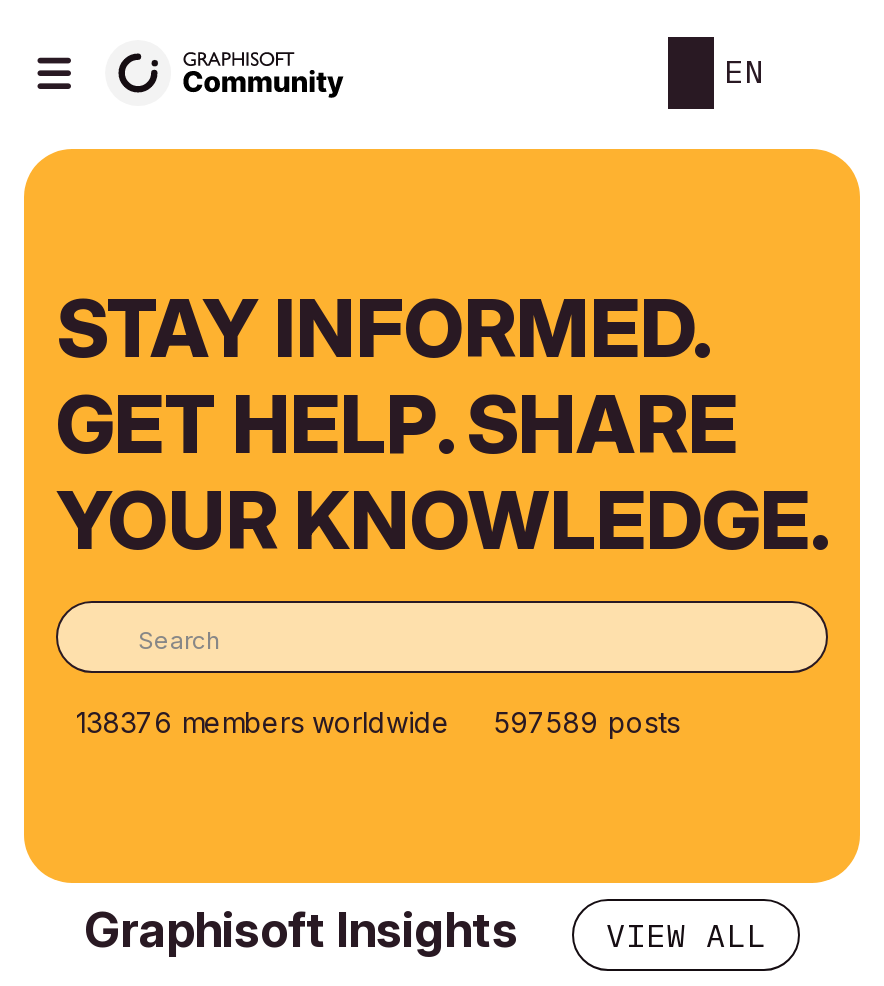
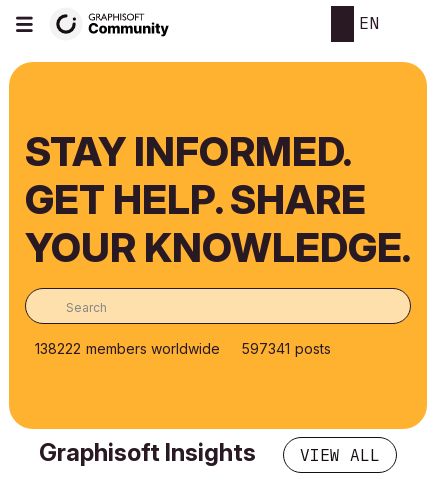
[76,704,450,738] 138376 members worldwide -> [35,339,220,356] 138222 members worldwide
[494,704,680,738] 597589 posts -> [242,339,331,356] 597341 posts

